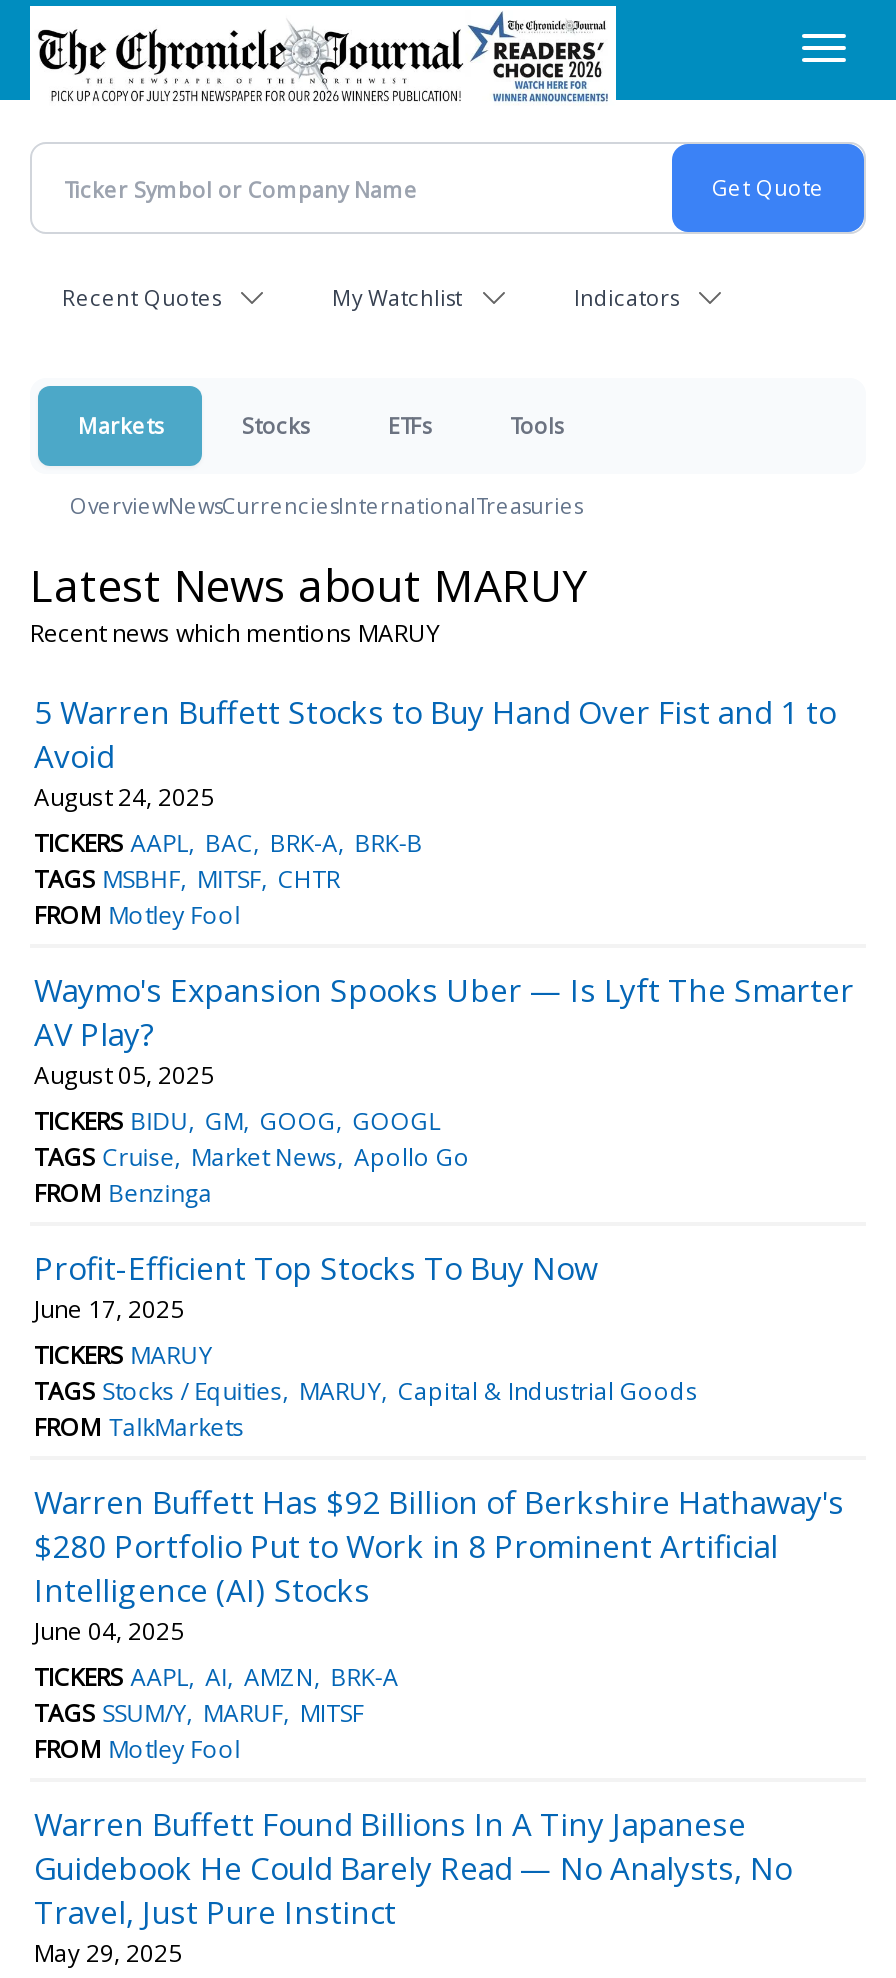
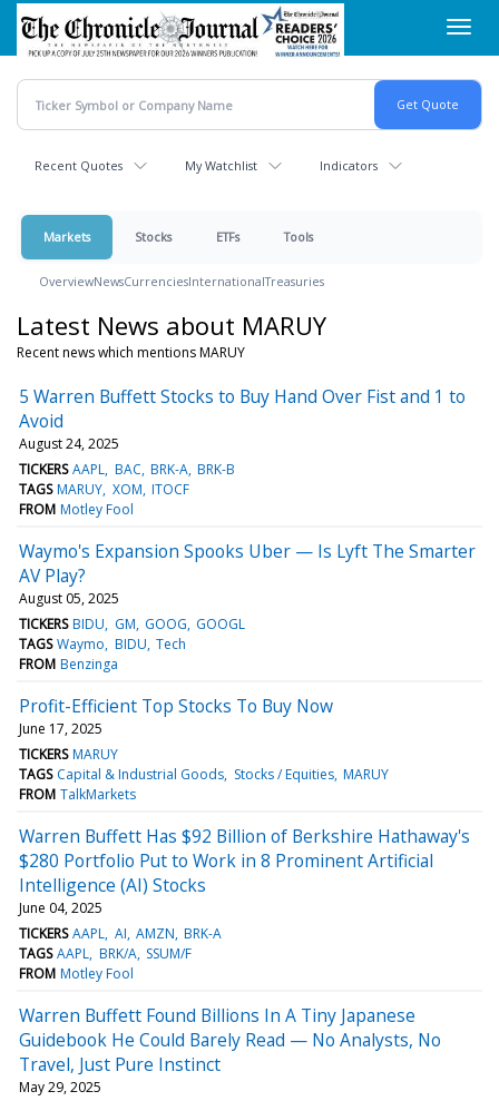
[34,862,340,896] TAGS MSBHF MITSF CHTR -> [19,480,189,499] TAGS MARUY XOM ITOCF
[34,1140,470,1174] TAGS Cruise Market News Apollo Go -> [19,634,186,653] TAGS Waymo BIDU Tech
[34,1374,698,1408] TAGS Stocks / Equities MARUY Capital & Industrial Goods -> [19,765,389,784] TAGS Capital & Industrial Goods Stocks / Equities MARUY
[34,1696,364,1730] TAGS SSUM/Y MARUF MITSF -> [19,944,191,963] TAGS AAPL BRK/A SSUM/F

